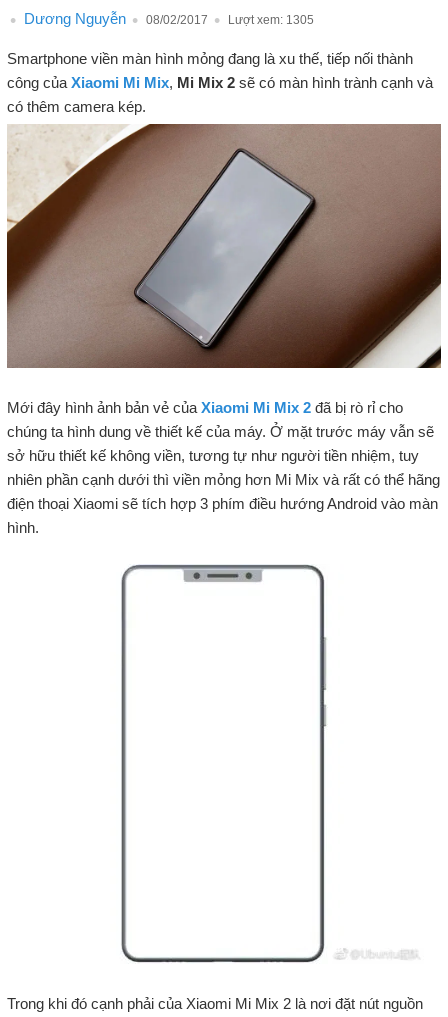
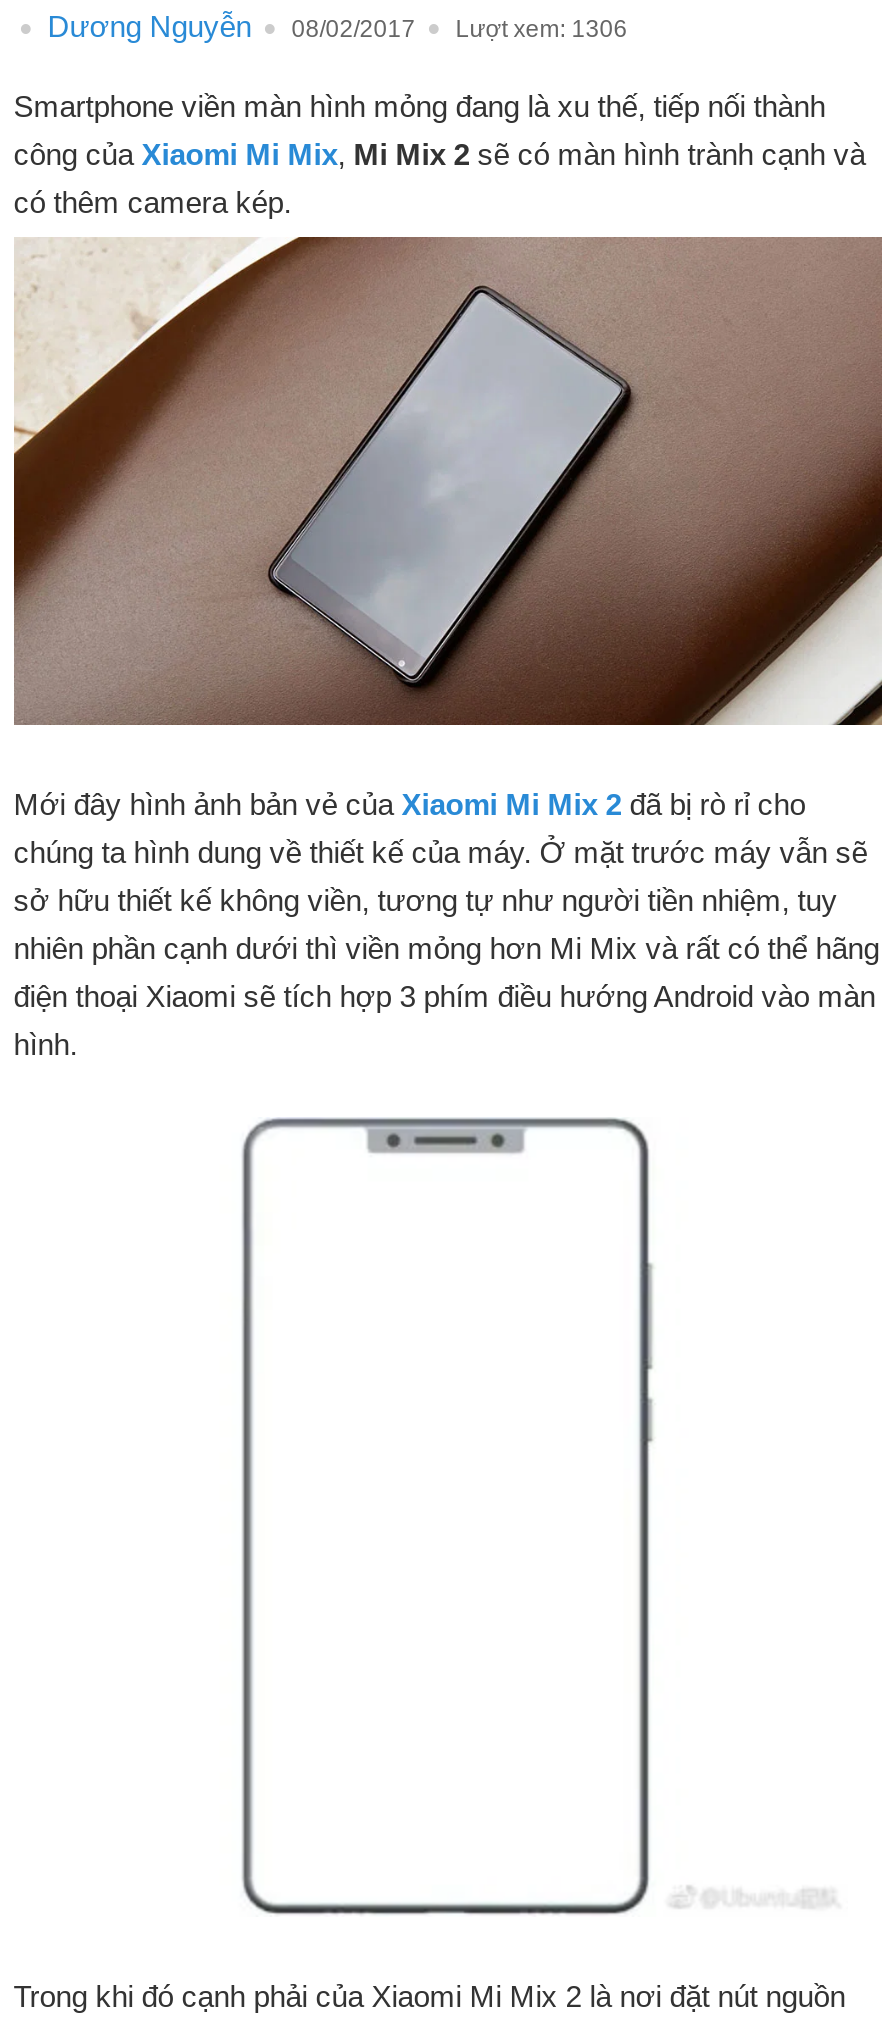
[24,10,314,27] Dương Nguyễn 08/02/2017 Lượt xem: 1305 -> [47,8,627,42] Dương Nguyễn 08/02/2017 Lượt xem: 1306

